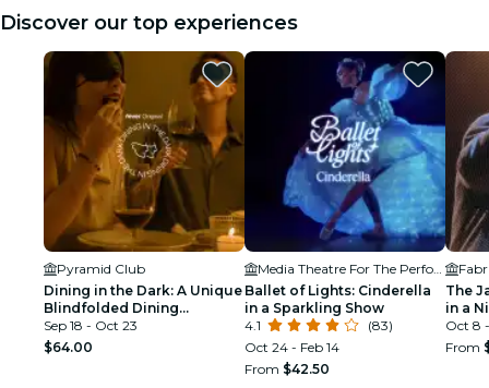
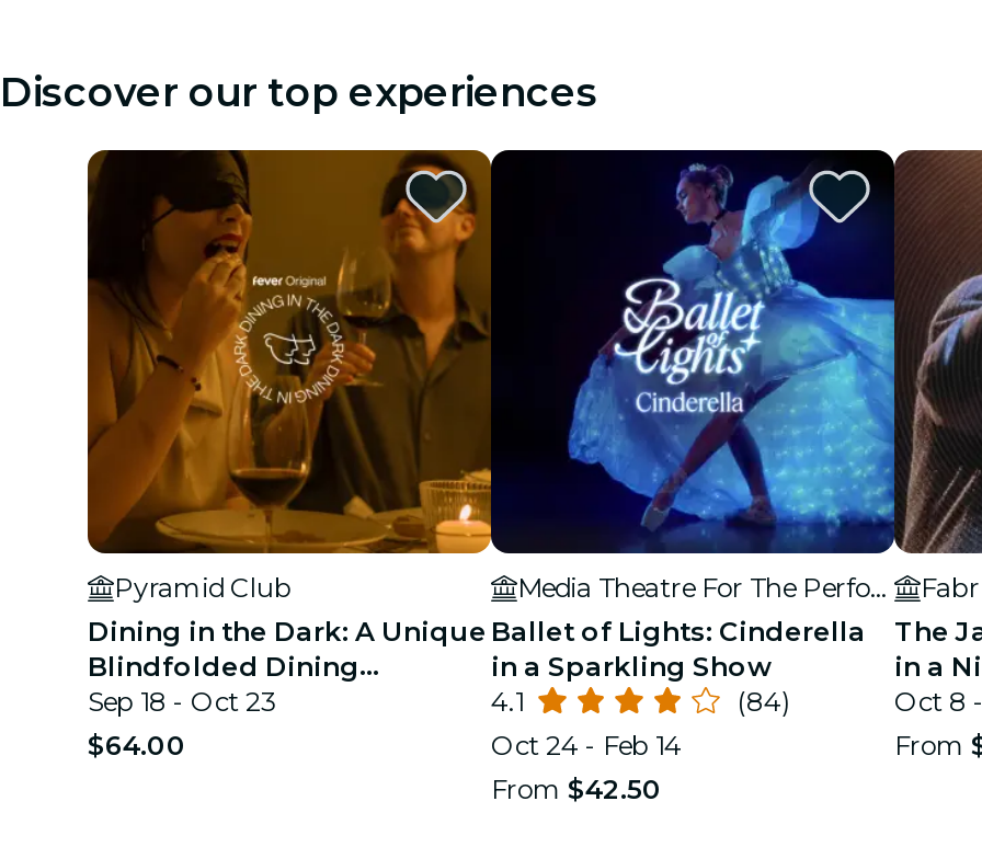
[367,317,392,333] (83) -> [738,684,790,717] (84)

